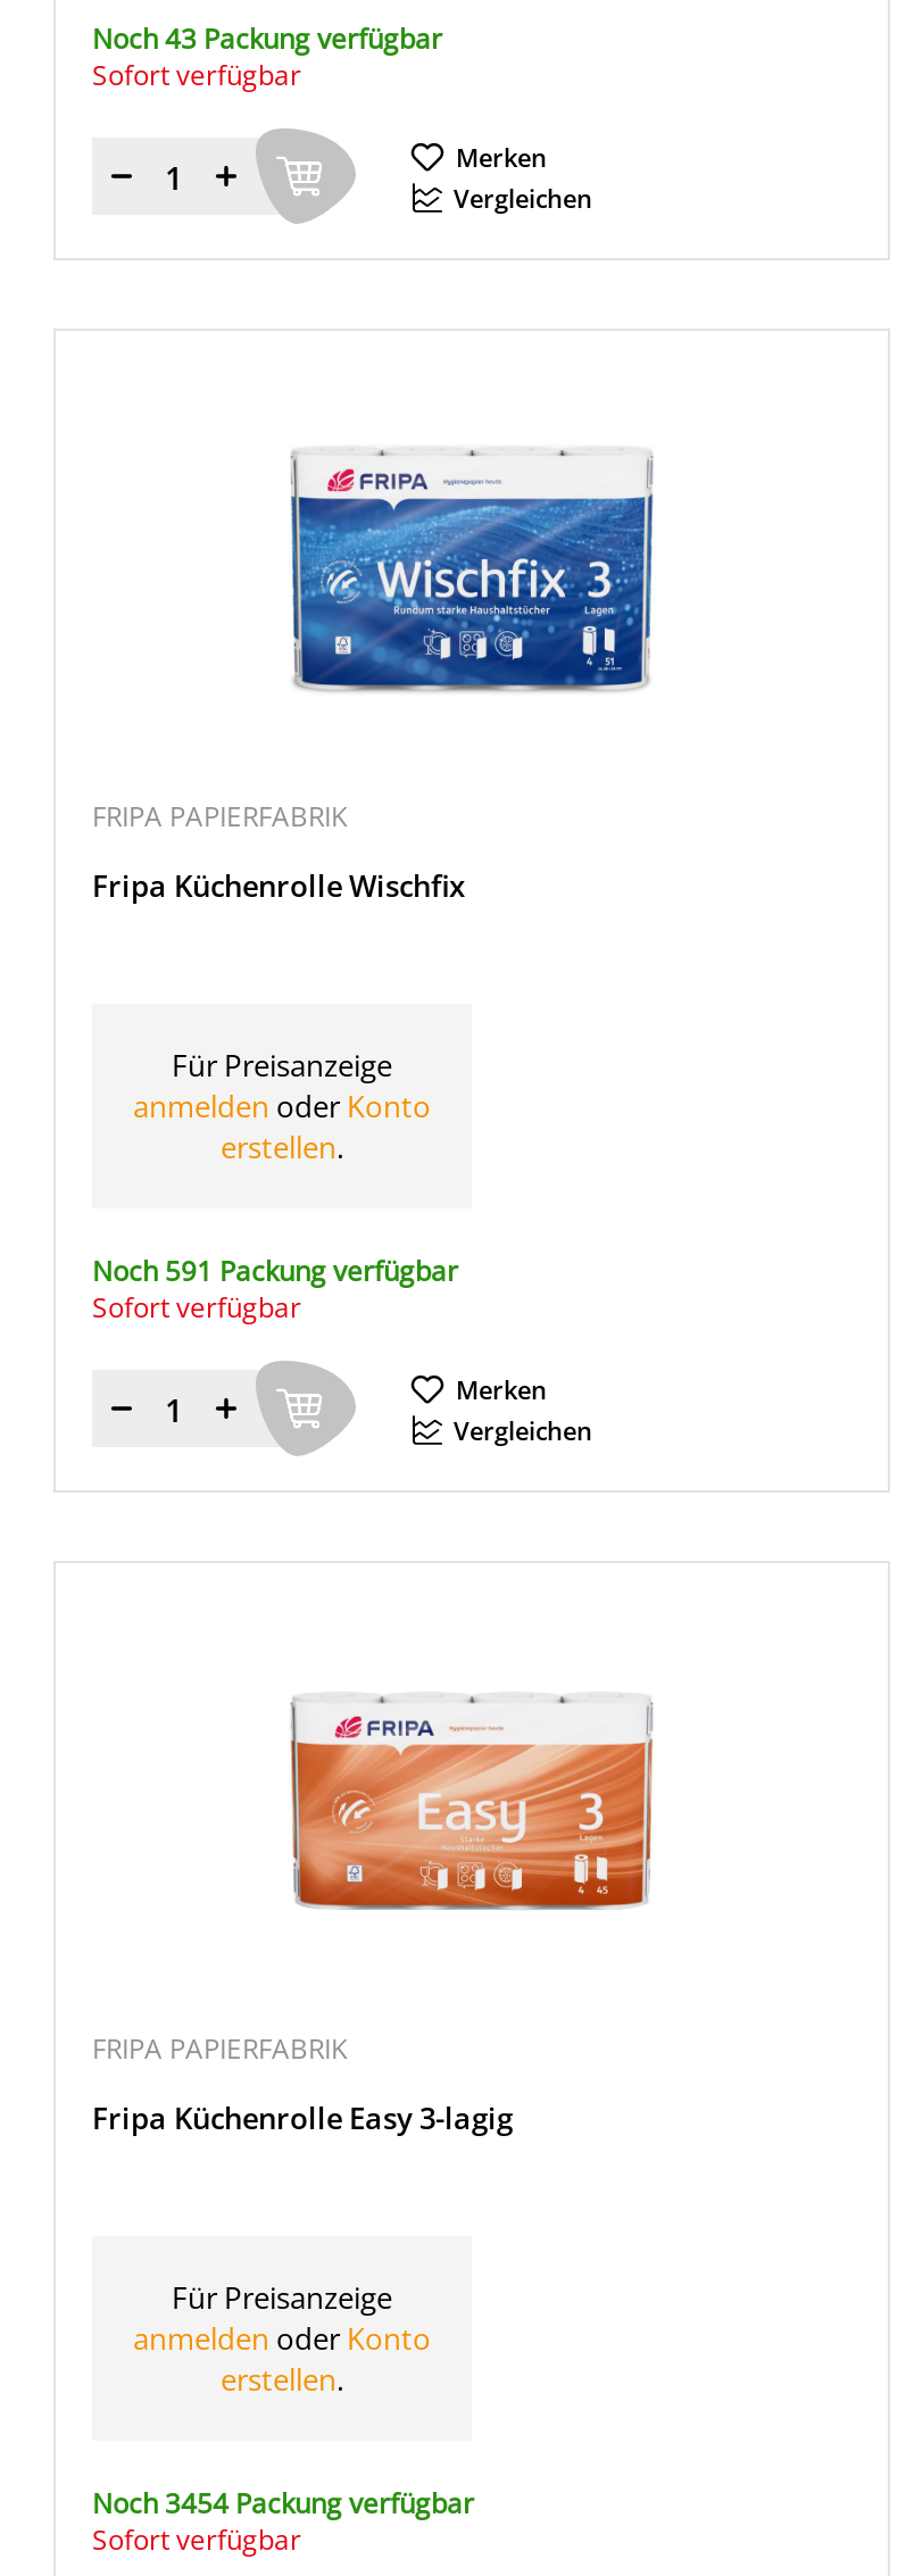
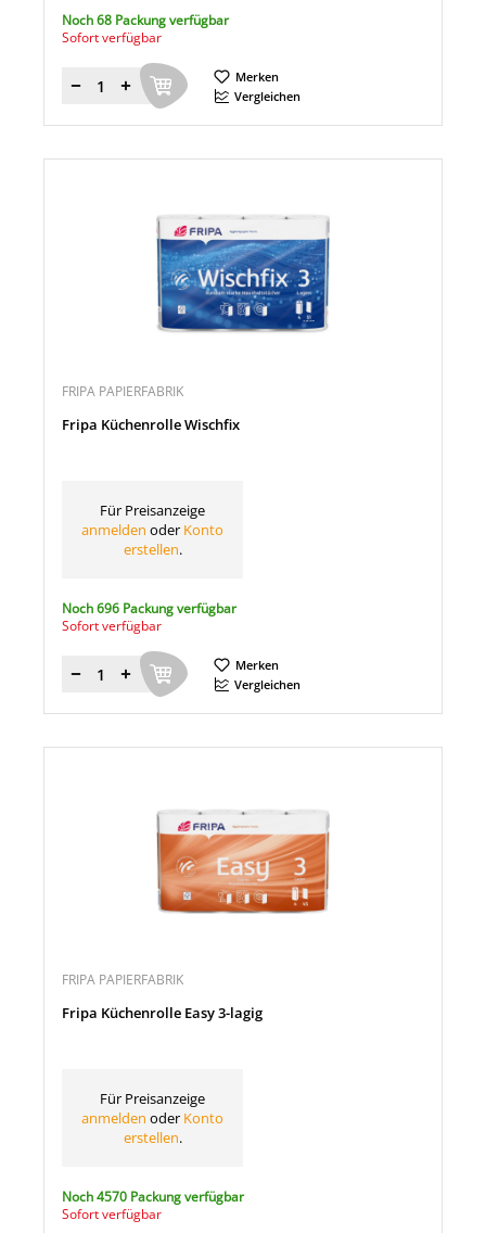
[92,19,442,58] Noch 43 Packung verfügbar -> [62,11,229,29] Noch 68 Packung verfügbar
[92,1252,458,1290] Noch 591 Packung verfügbar -> [62,599,236,618] Noch 696 Packung verfügbar
[92,2484,474,2523] Noch 3454 Packung verfügbar -> [62,1187,244,1206] Noch 4570 Packung verfügbar

